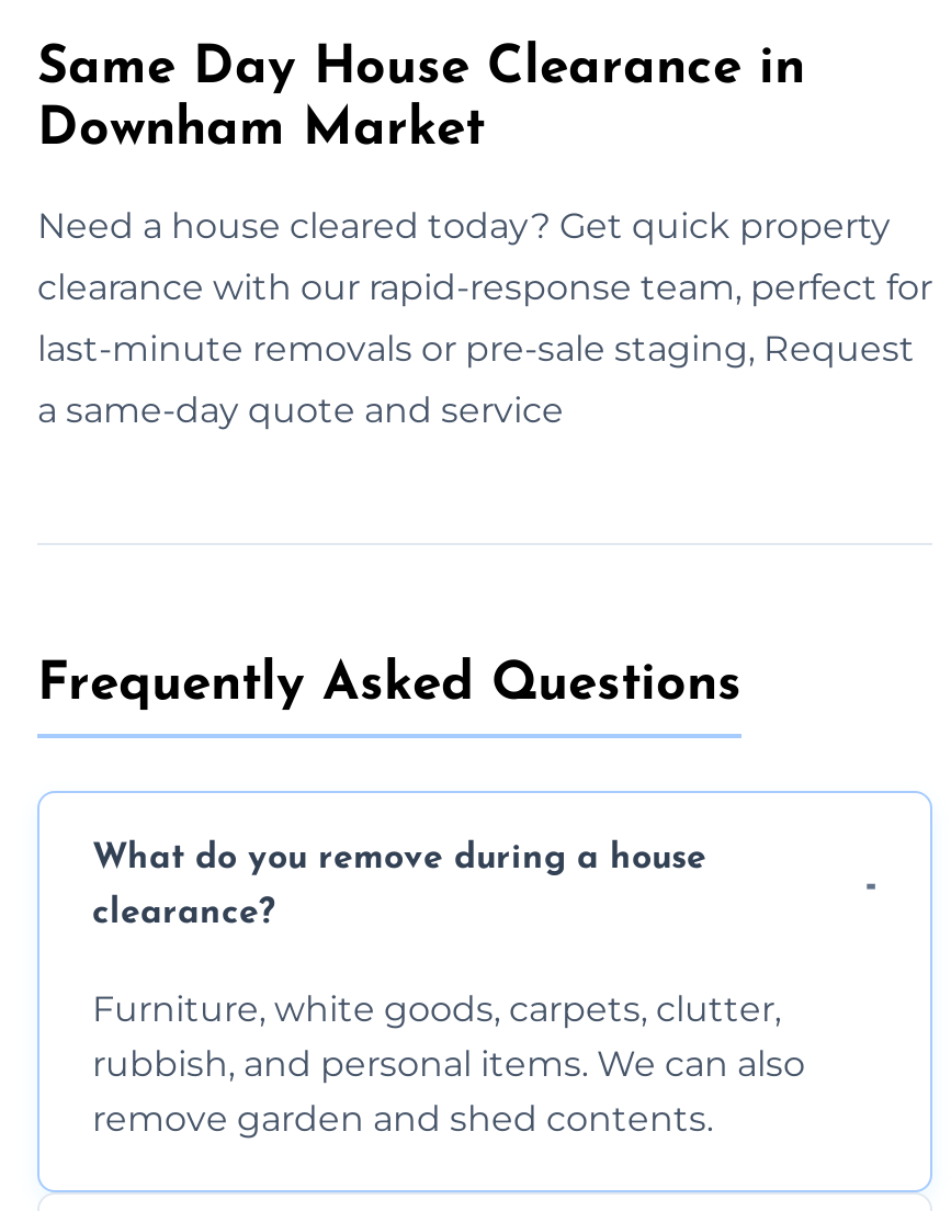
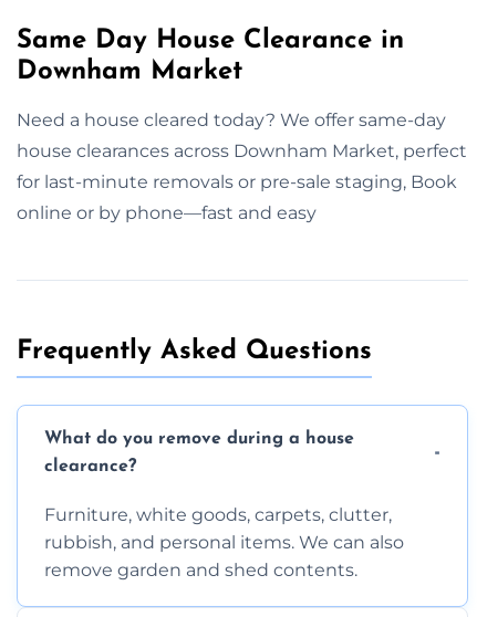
[37,204,891,246] Need a house cleared today? Get quick property -> [17,109,446,130] Need a house cleared today? We offer same-day
[37,266,932,308] clearance with our rapid-response team, perfect for -> [17,140,467,161] house clearances across Downham Market, perfect
[37,327,915,369] last-minute removals or pre-sale staging, Request -> [17,171,457,192] for last-minute removals or pre-sale staging, Book
[37,389,564,430] a same-day quote and service -> [17,202,317,223] online or by phone—fast and easy

